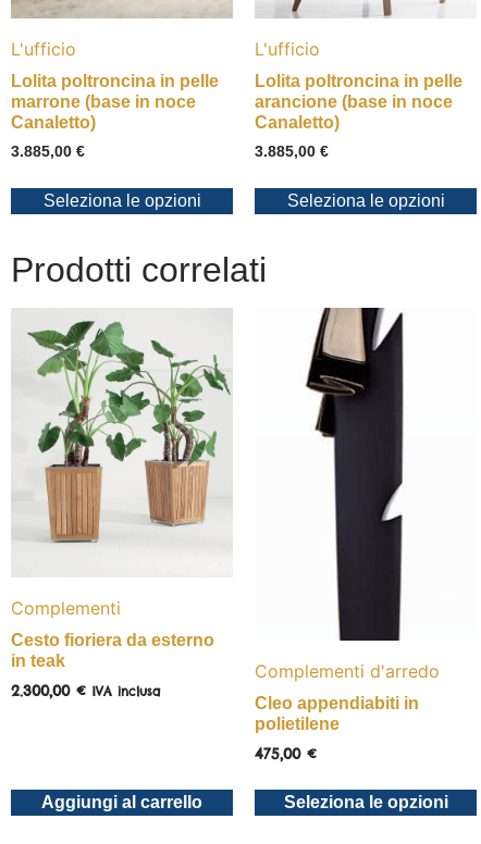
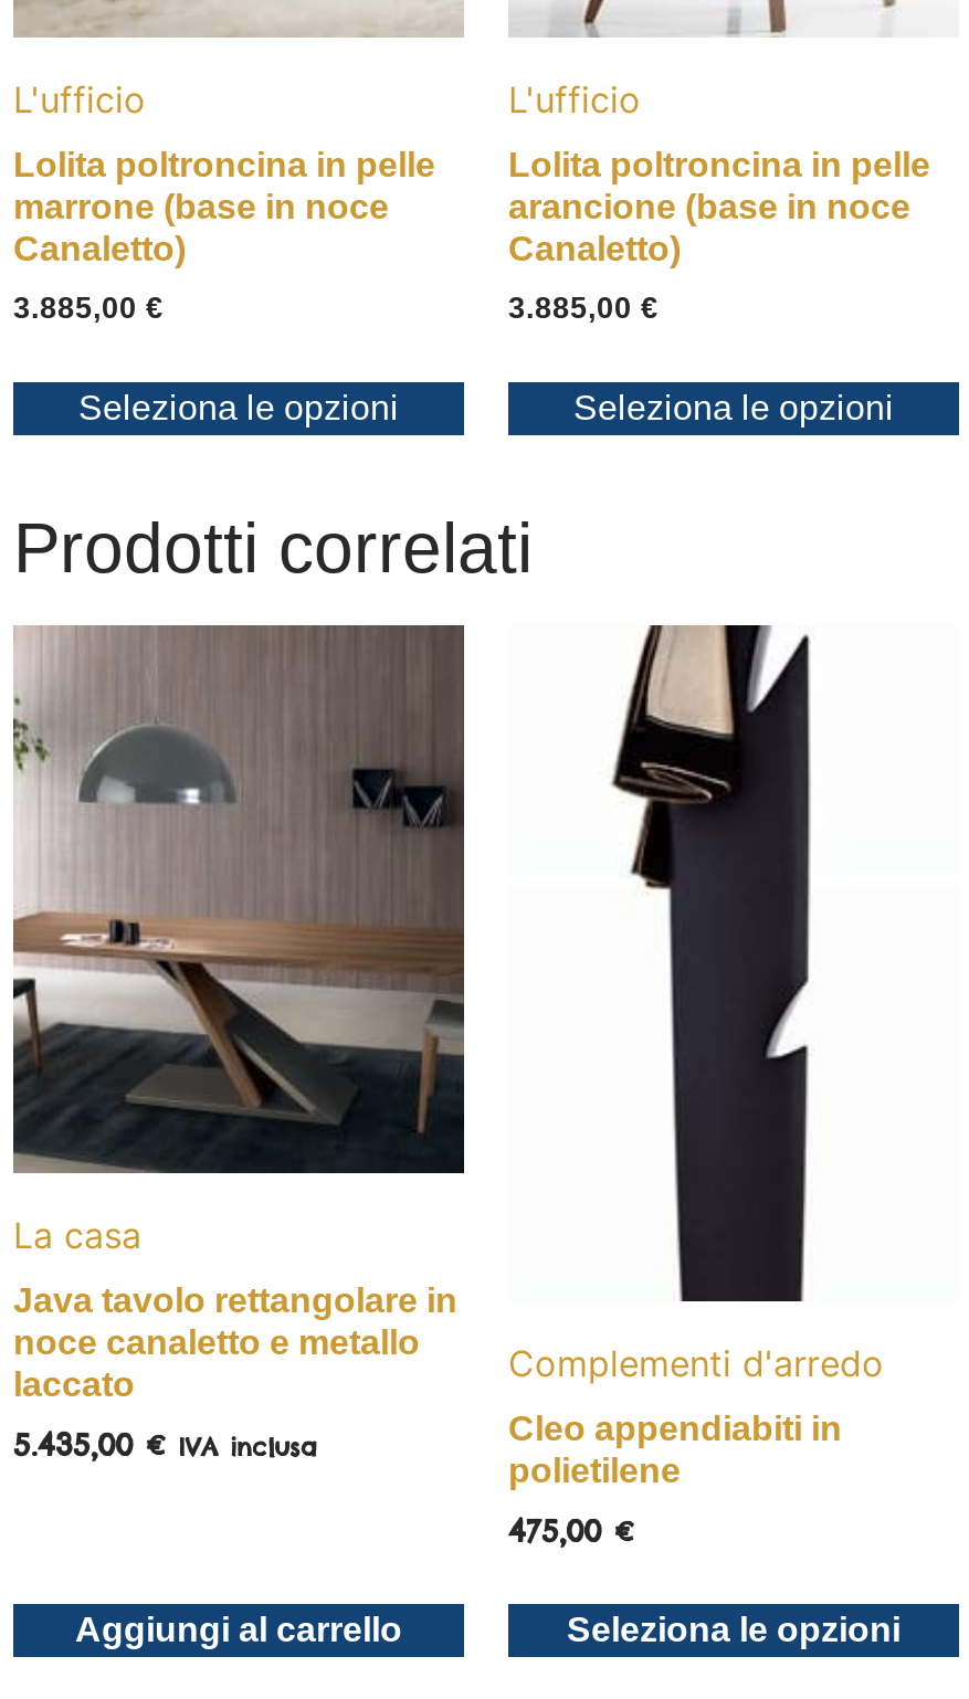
[11,308,233,619] [image] | Complementi -> [11,623,466,1257] [image] | La casa
[11,631,214,670] Cesto fioriera da esterno | in teak -> [13,1281,457,1403] Java tavolo rettangolare in | noce canaletto e metallo | laccato
[11,681,160,700] 2.300,00 € IVA inclusa -> [13,1425,316,1464] 5.435,00 € IVA inclusa

